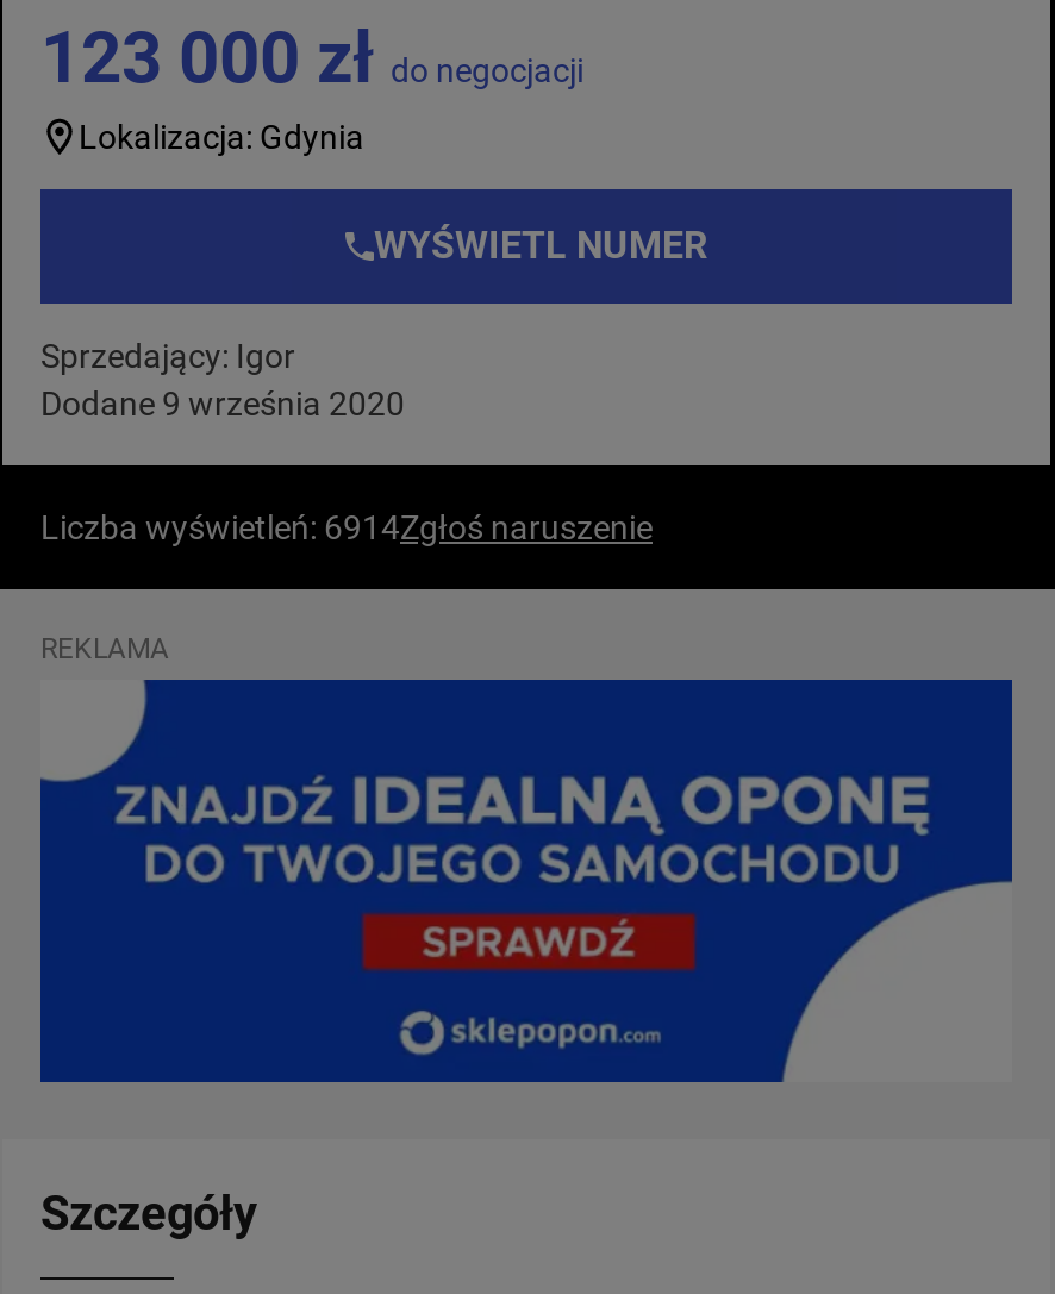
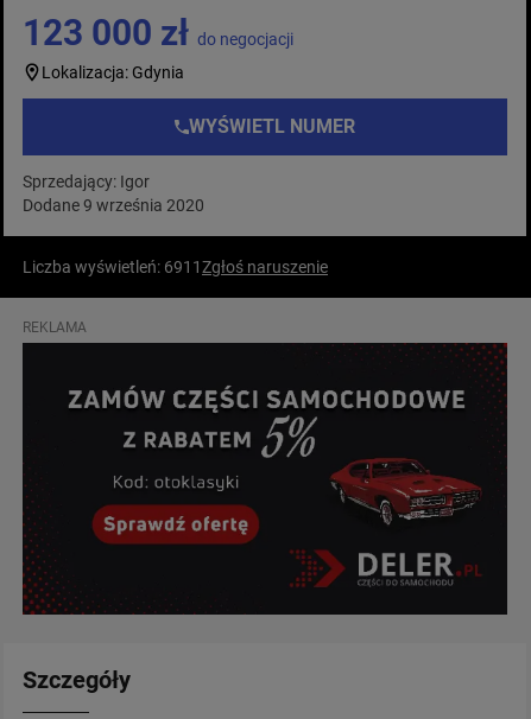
[40,508,653,546] Liczba wyświetleń: 6914Zgłoś naruszenie -> [23,257,328,276] Liczba wyświetleń: 6911Zgłoś naruszenie
[38,677,1015,1087] [image] -> [21,342,508,616] [image]

